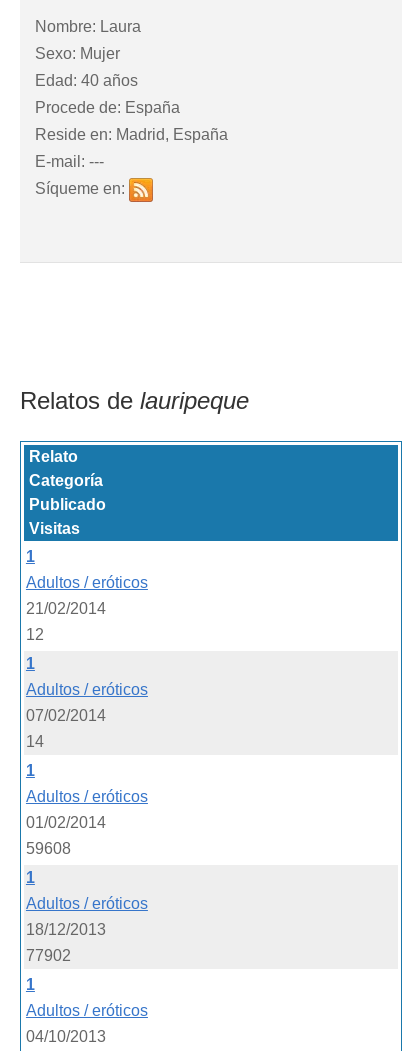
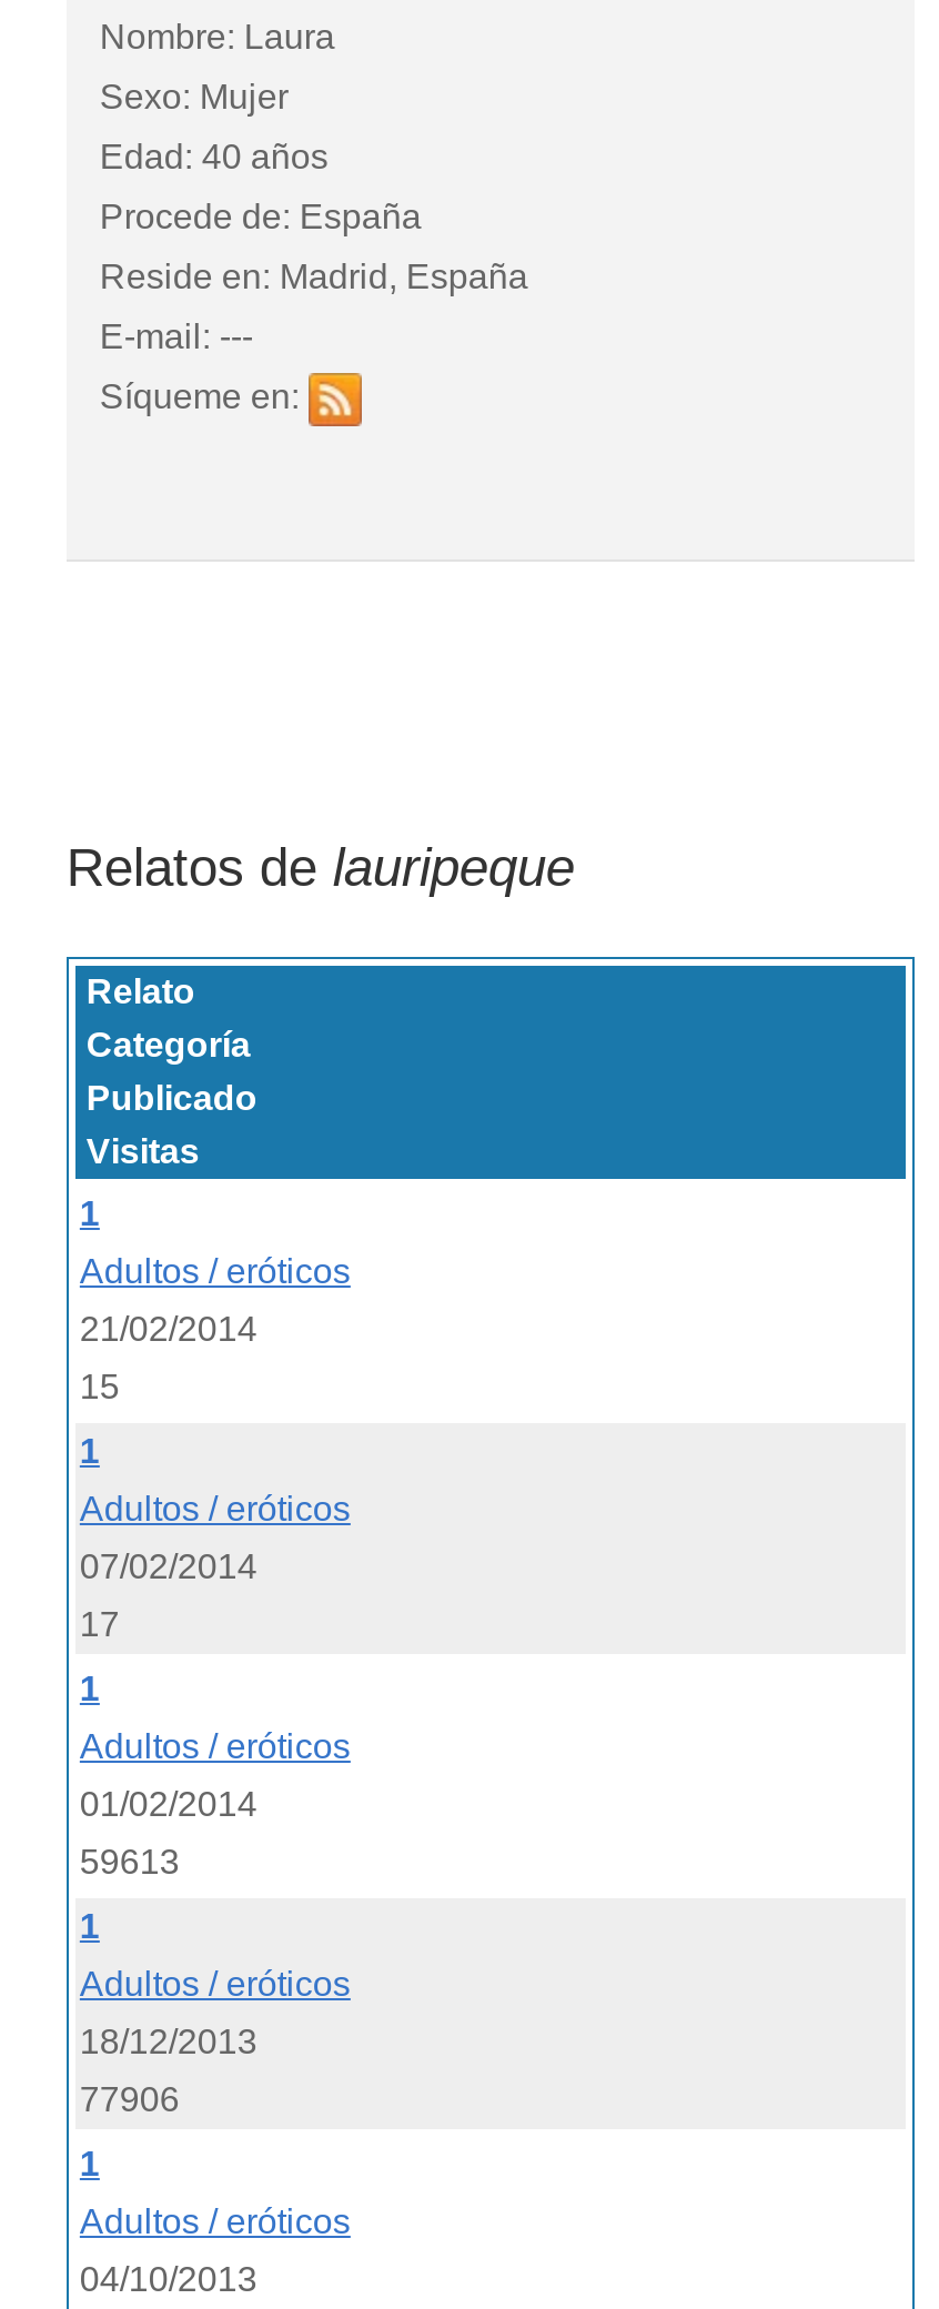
[26,626,44,643] 12 -> [80,1367,120,1405] 15
[26,733,44,750] 14 -> [80,1605,120,1642] 17
[26,840,71,857] 59608 -> [80,1842,180,1880] 59613
[26,947,71,964] 77902 -> [80,2080,180,2118] 77906

